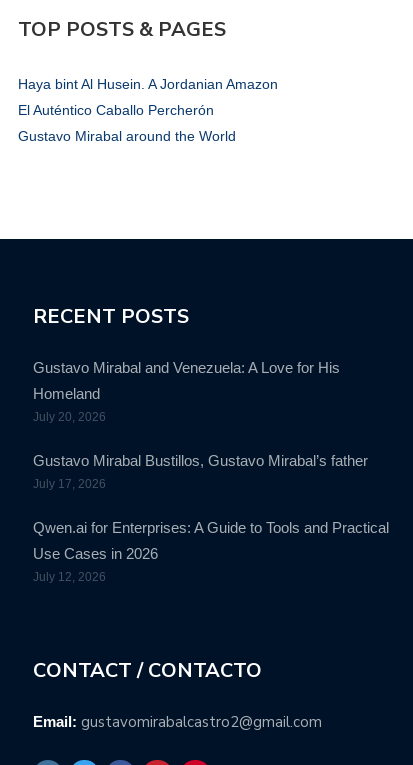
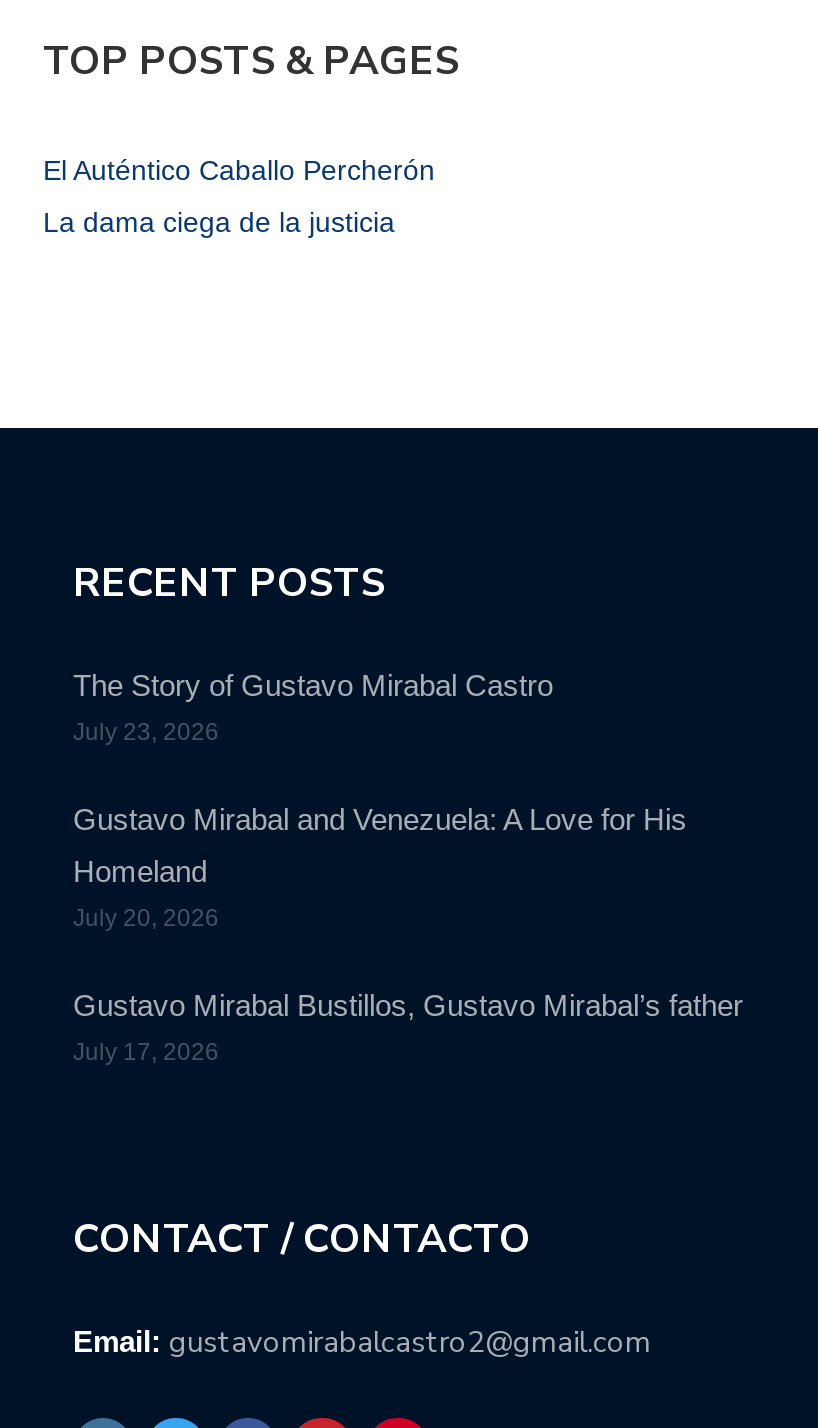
[18,76,278,92] Haya bint Al Husein. A Jordanian Amazon -> none
[18,128,236,144] Gustavo Mirabal around the World -> [43,207,395,239] La dama ciega de la justicia
none -> [73,669,553,747] The Story of Gustavo Mirabal Castro | July 23, 2026
moved [33,359,368,491] -> [73,803,743,1067]: Gustavo Mirabal and Venezuela: A Love for His | Homeland | July 20, 2026 | Gustavo Mirabal Bustillos, Gustavo Mirabal’s father | July 17, 2026
[33,519,389,584] Qwen.ai for Enterprises: A Guide to Tools and Practical | Use Cases in 2026 | July 12, 2026 -> none

